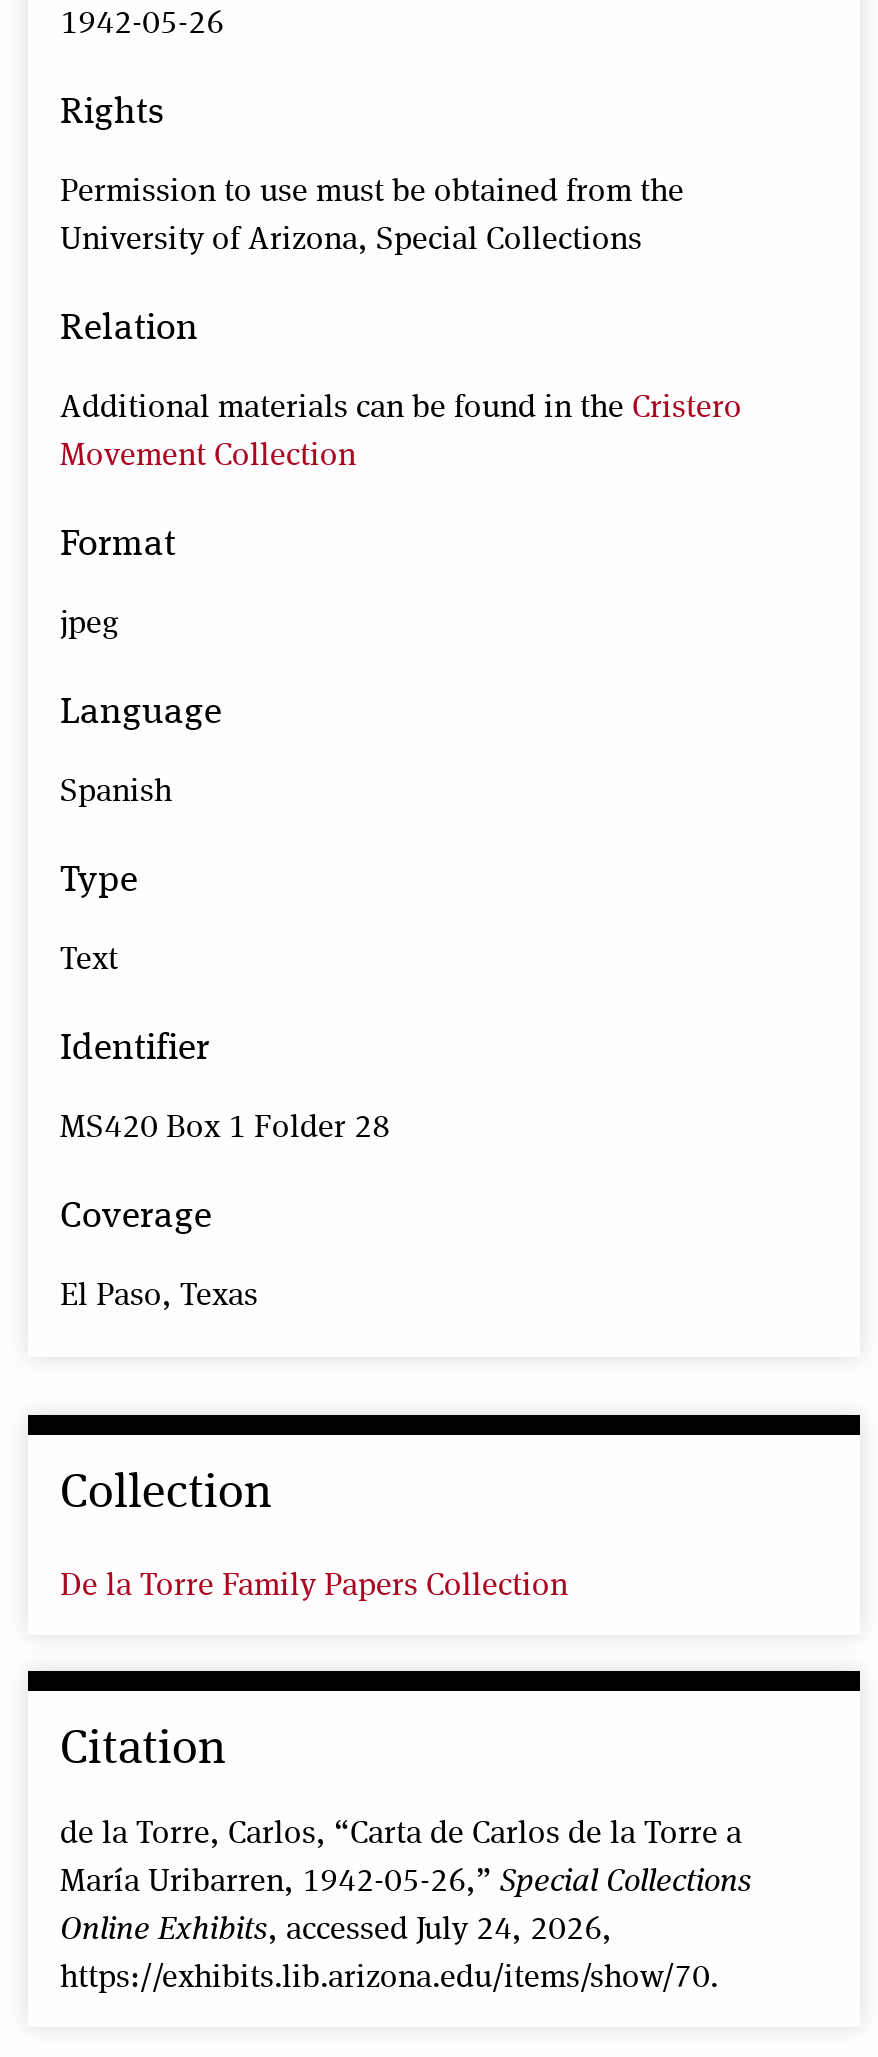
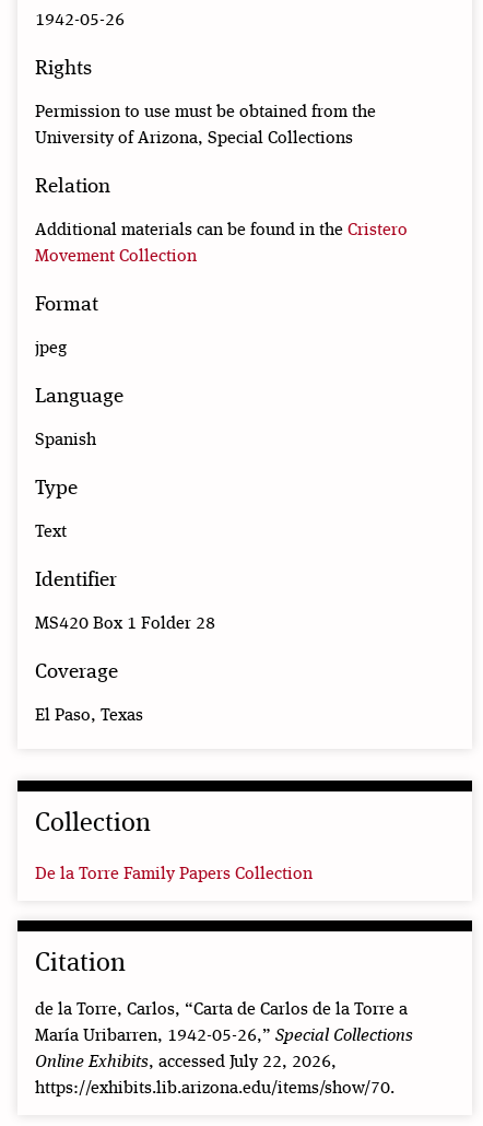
[60,1914,612,1946] Online Exhibits, accessed July 24, 2026, -> [35,1053,337,1071] Online Exhibits, accessed July 22, 2026,

